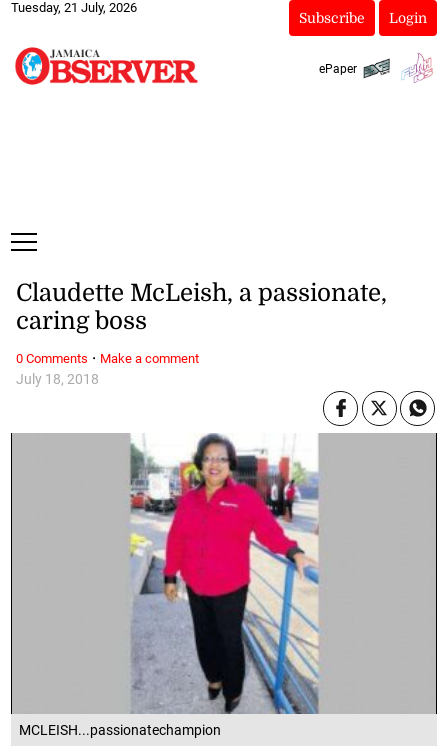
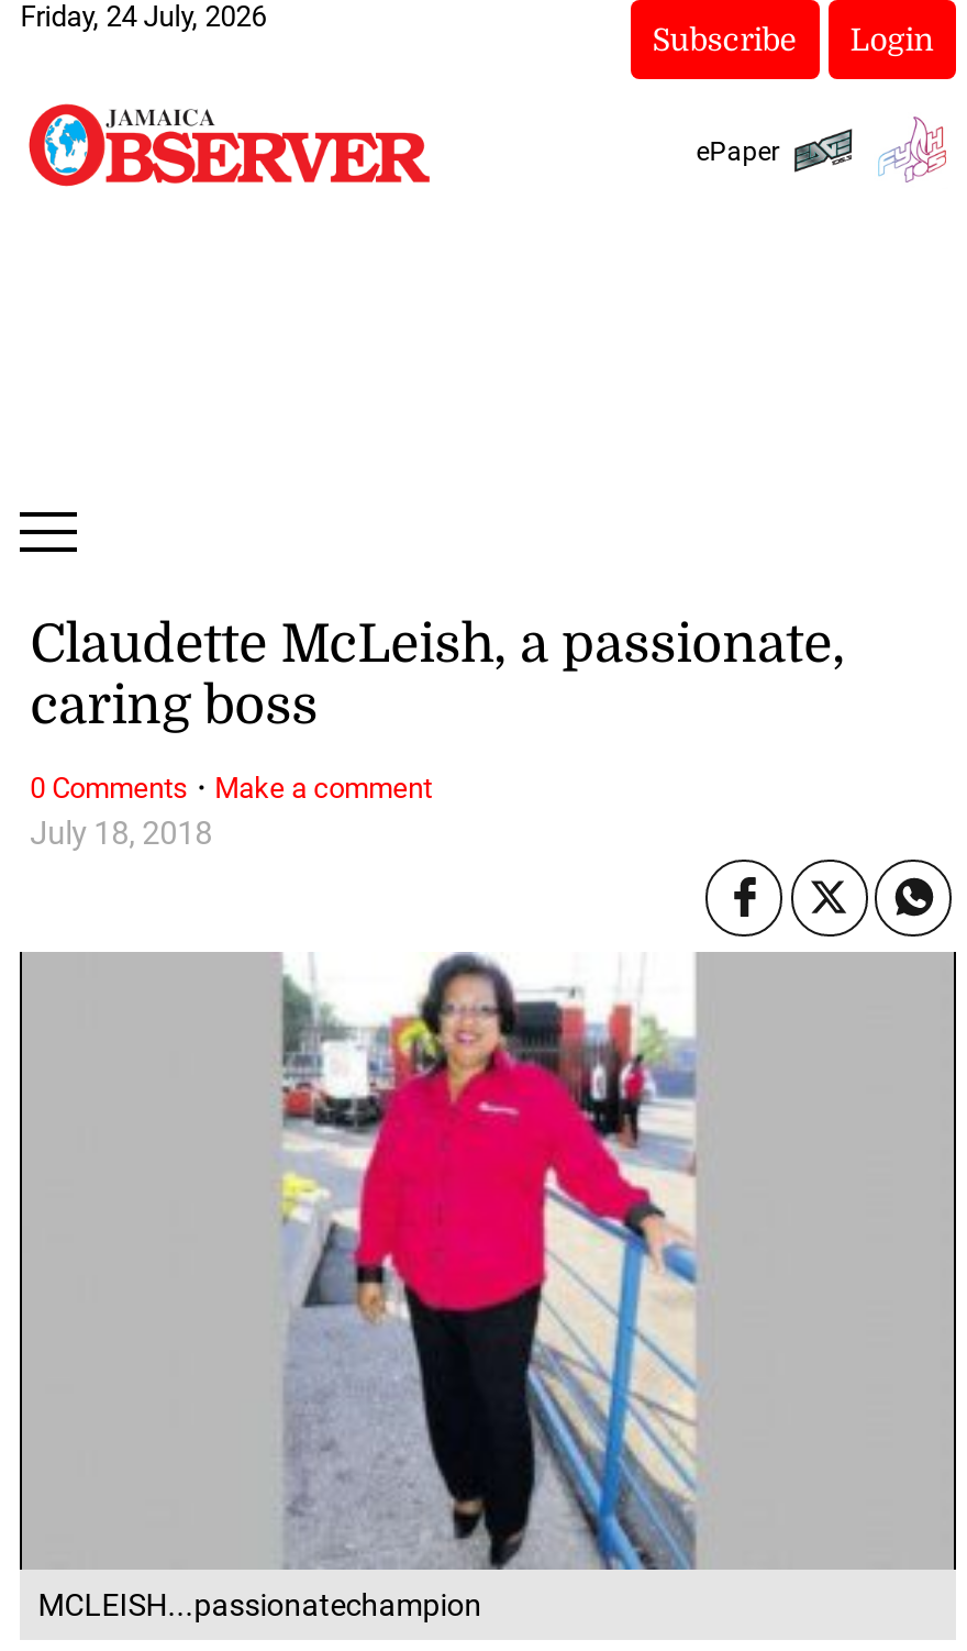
[11,0,137,15] Tuesday, 21 July, 2026 -> [20,0,266,33] Friday, 24 July, 2026

